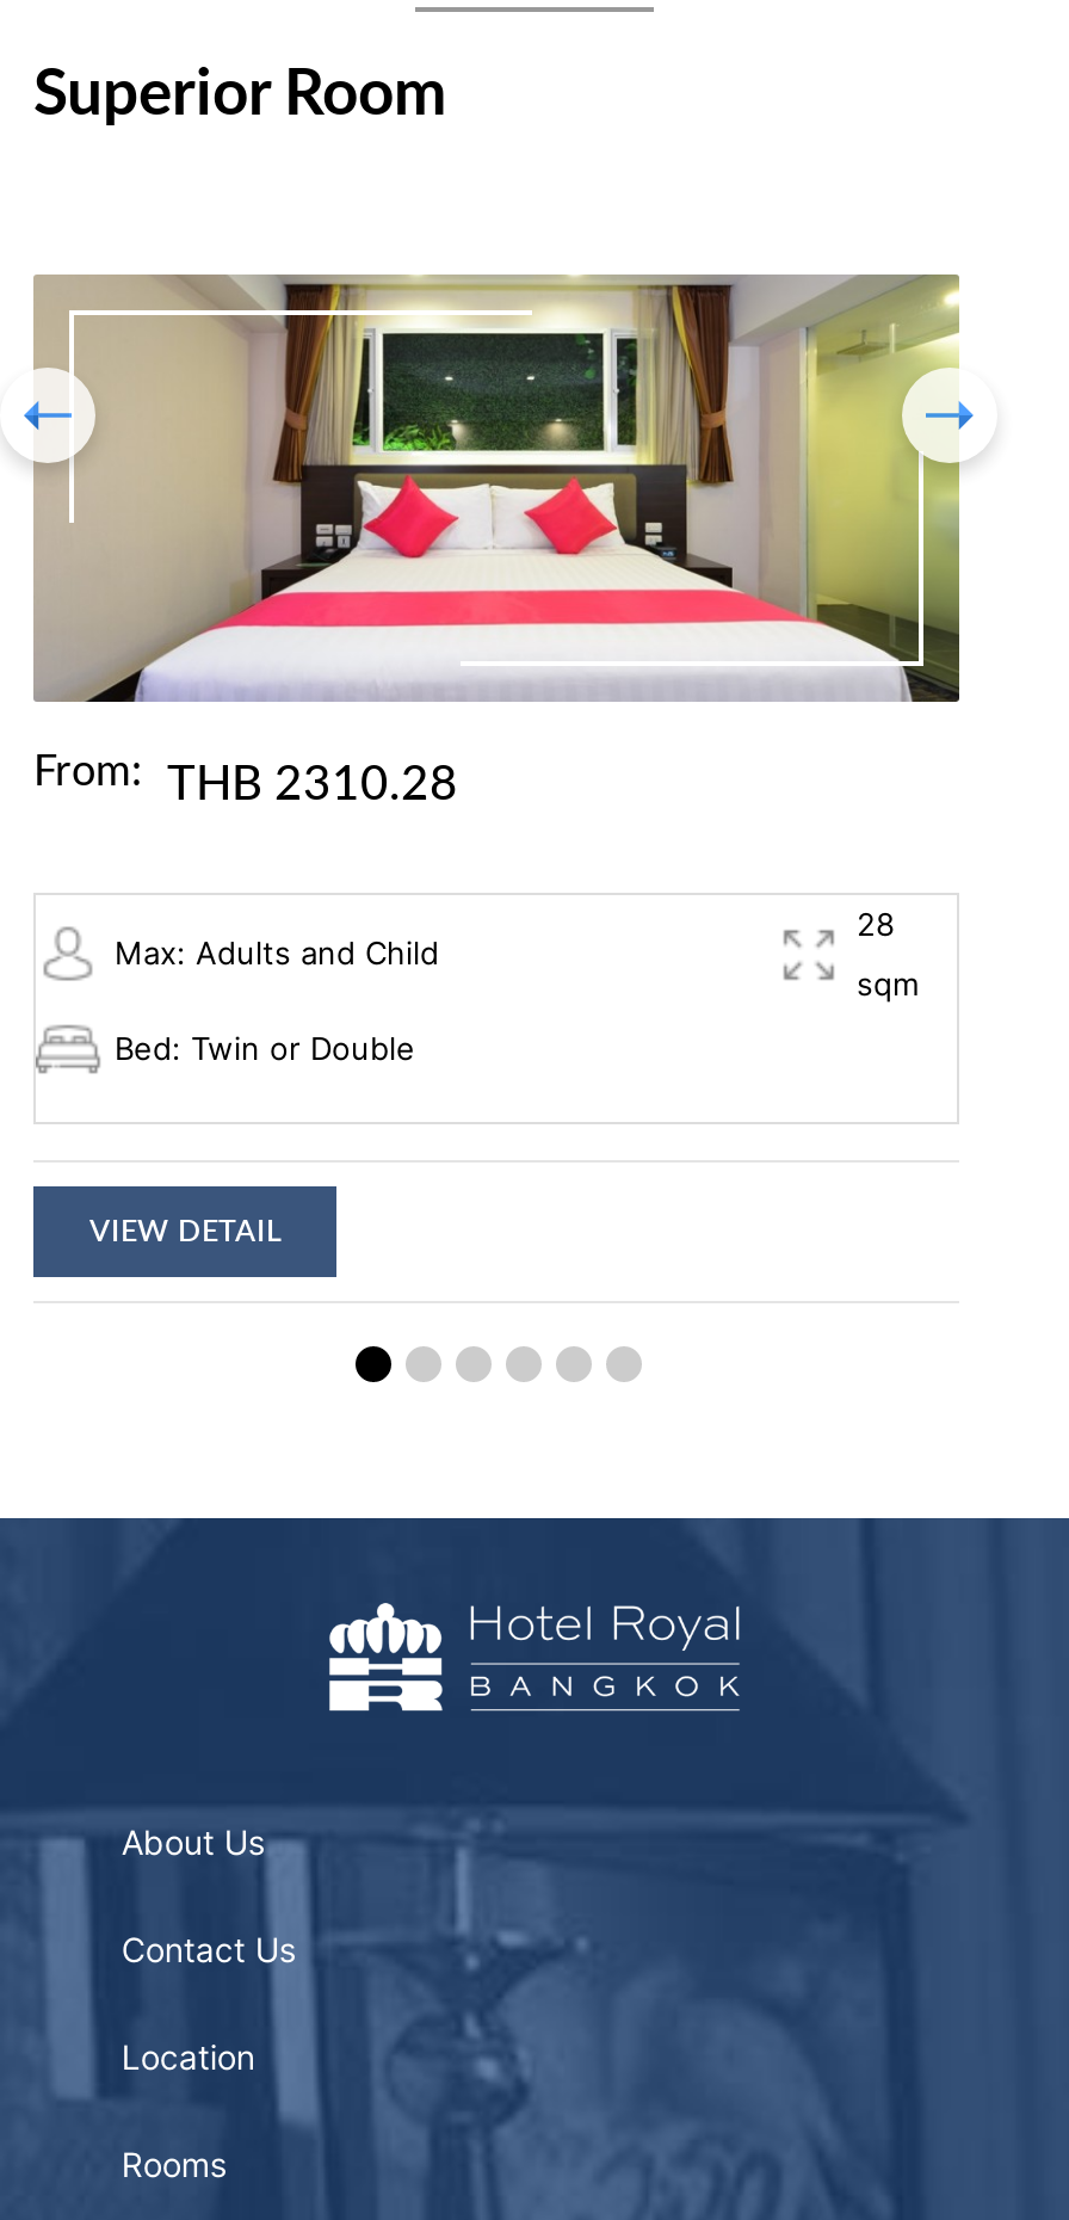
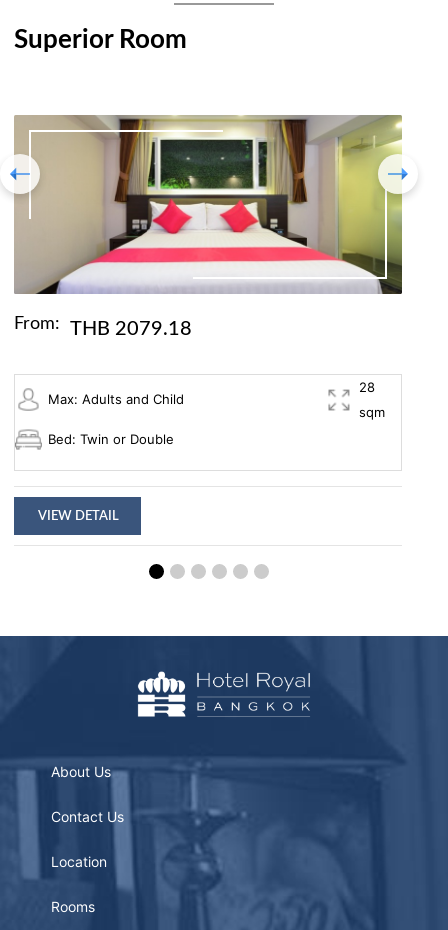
[33,751,458,808] From: THB 2310.28 -> [14,315,192,339] From: THB 2079.18

